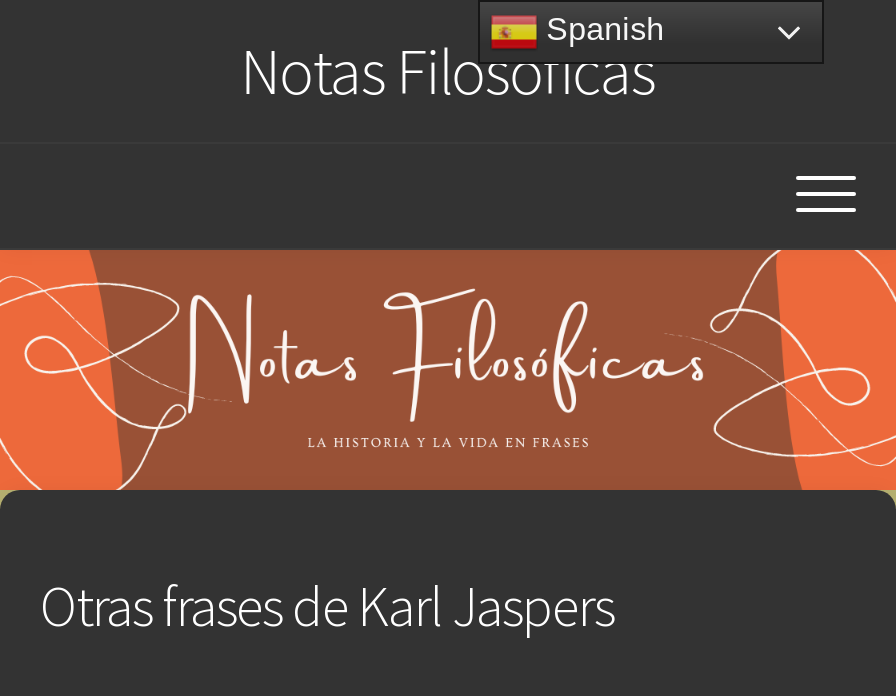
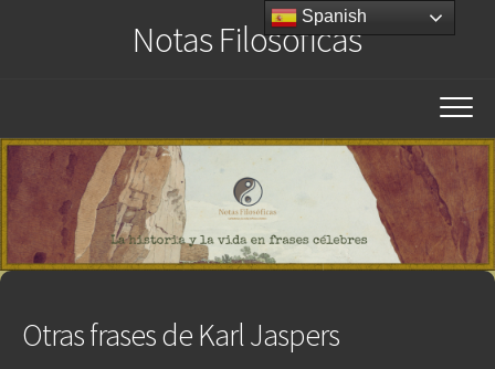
[6,248,890,492] [image] -> [3,138,492,272] [image]

